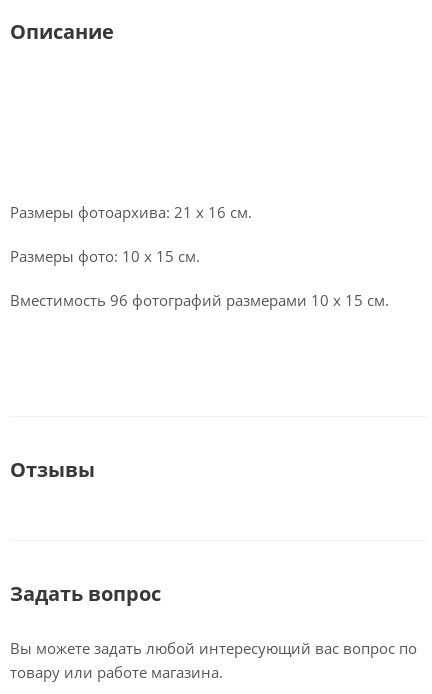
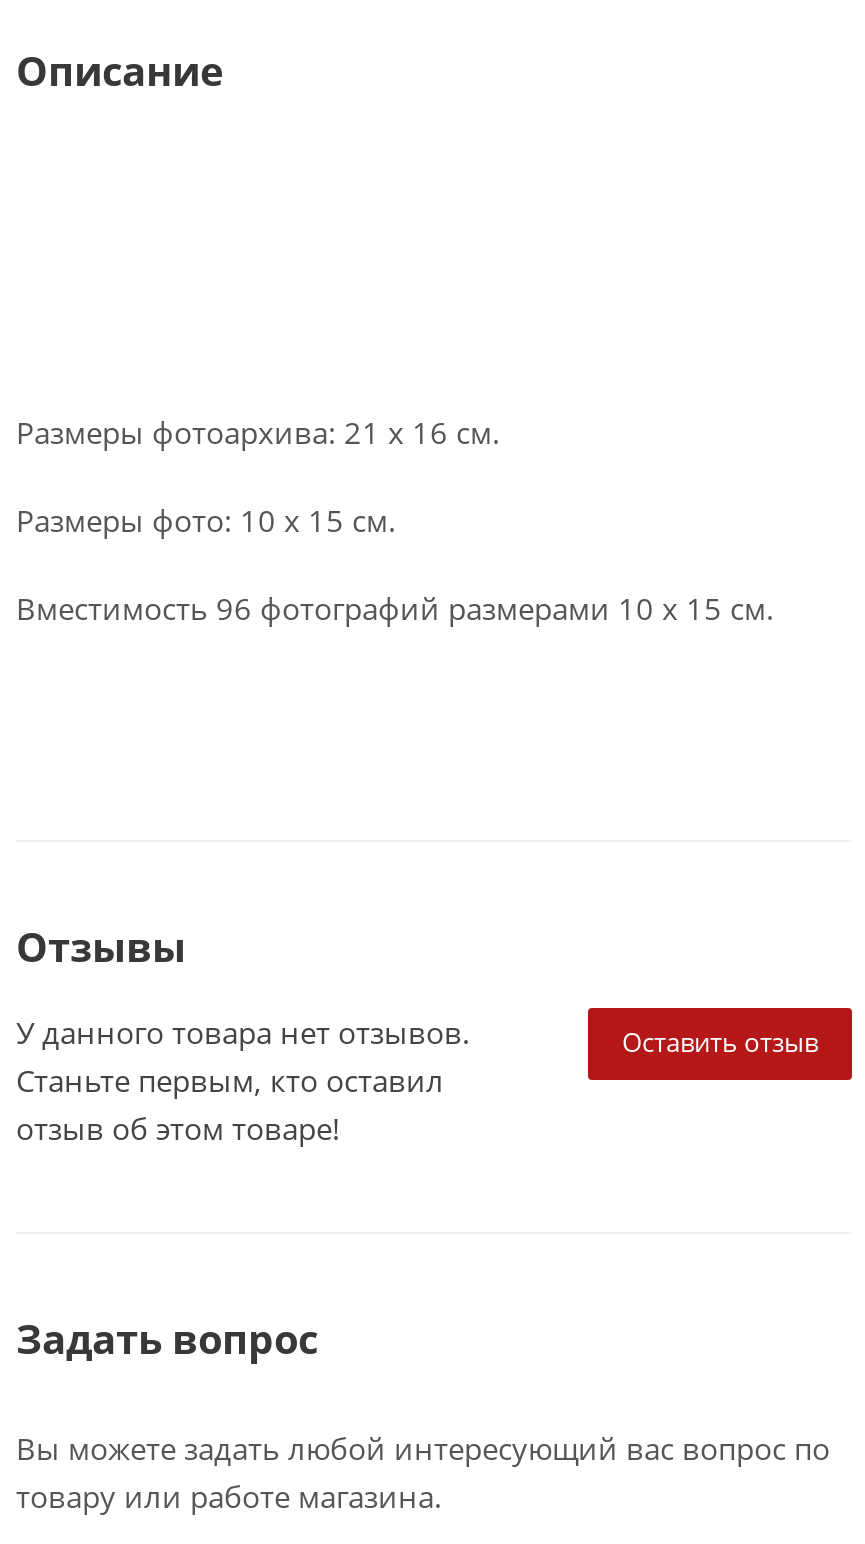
none -> [16,1012,818,1148] Оставить отзыв | У данного товара нет отзывов. | Станьте первым, кто оставил | отзыв об этом товаре!

